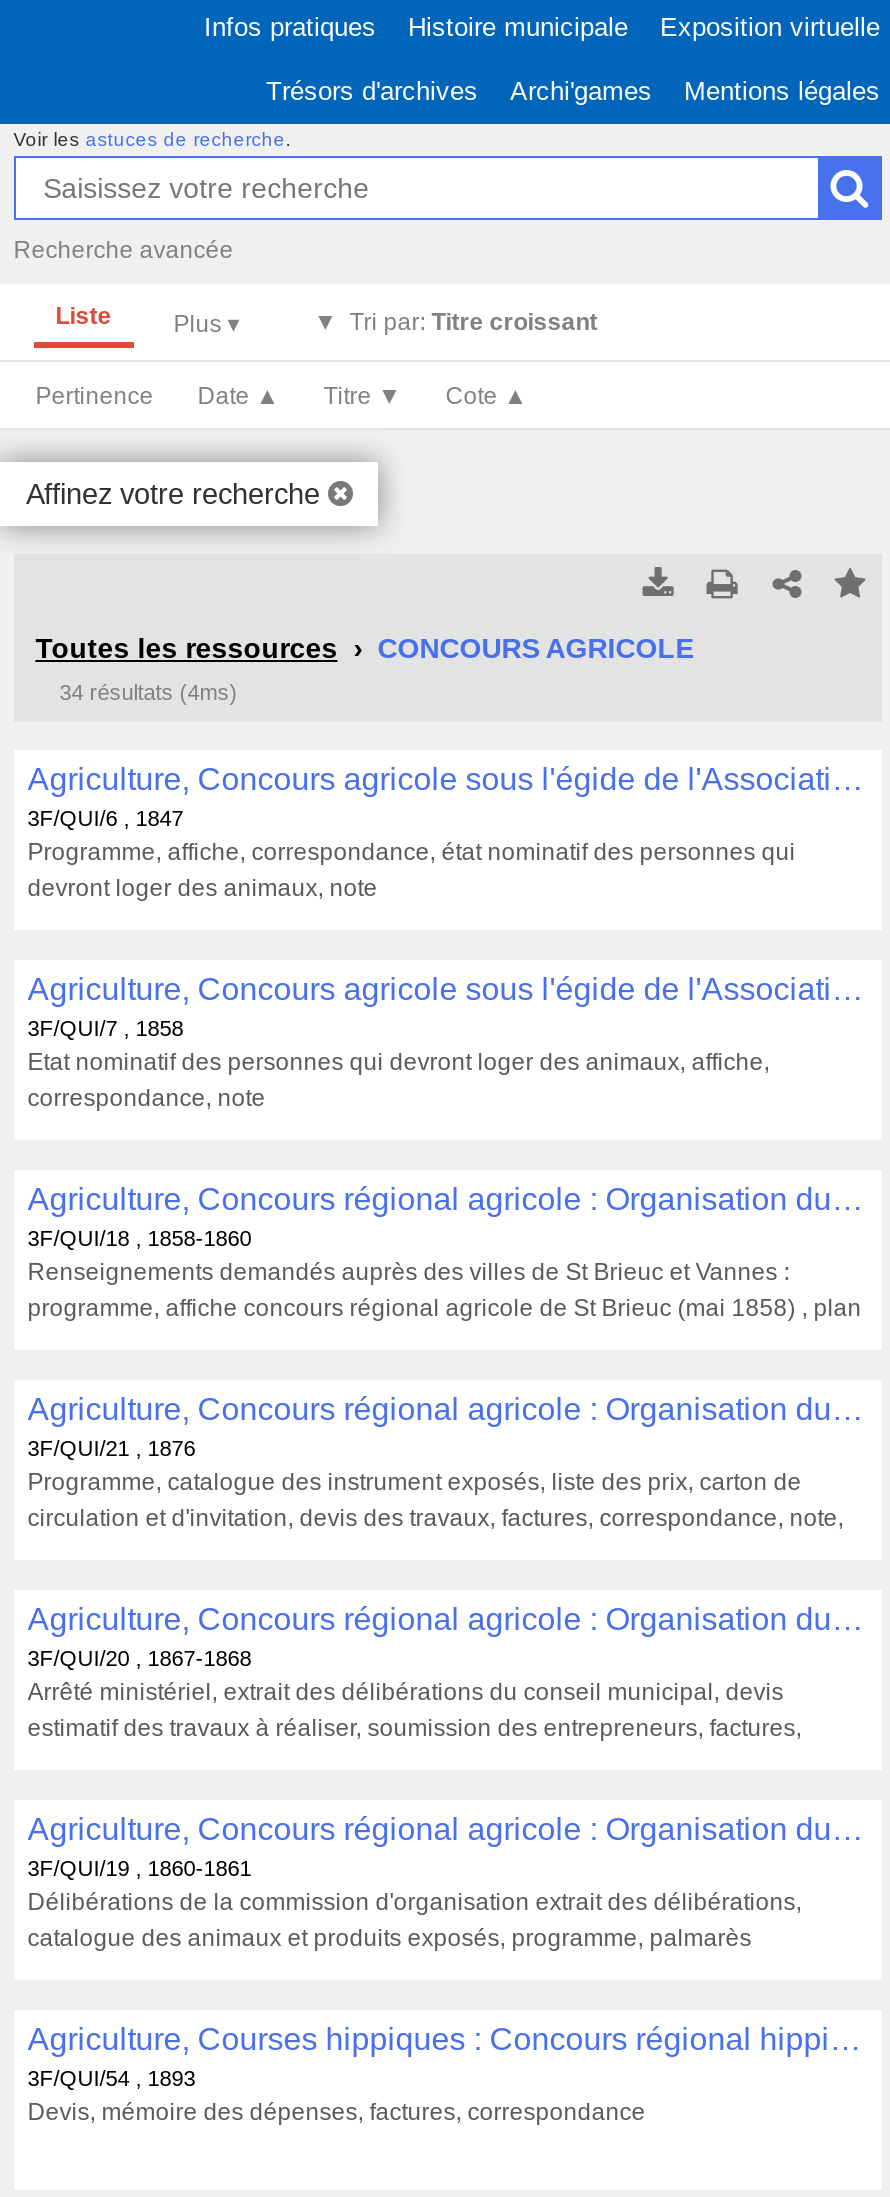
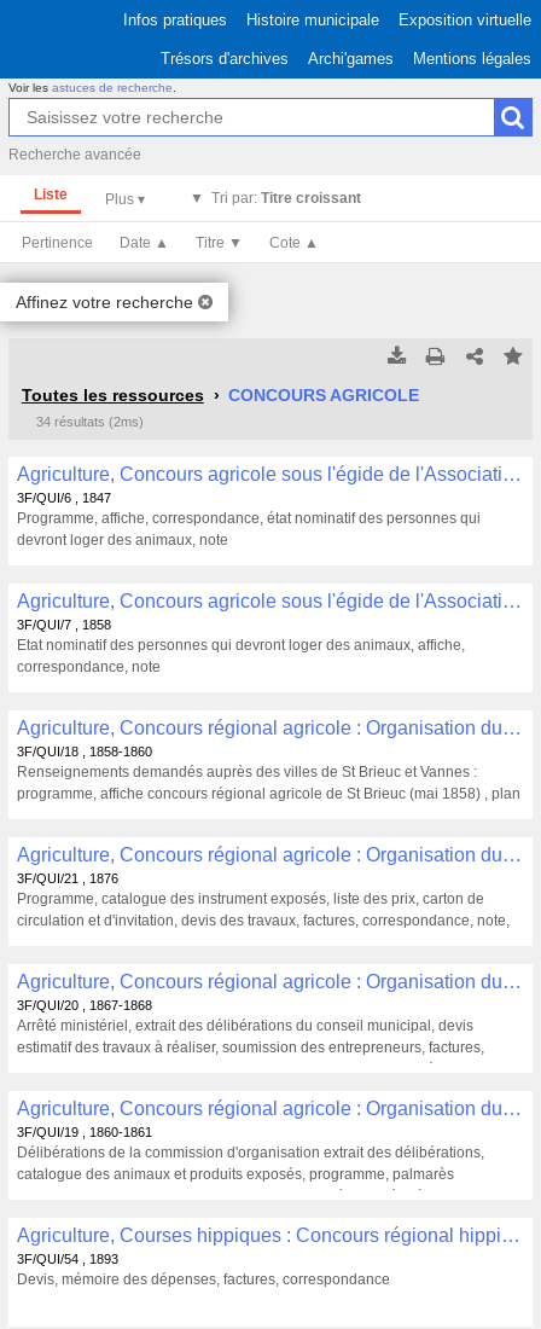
[59,680,237,704] 34 résultats (4ms) -> [36,414,143,429] 34 résultats (2ms)

